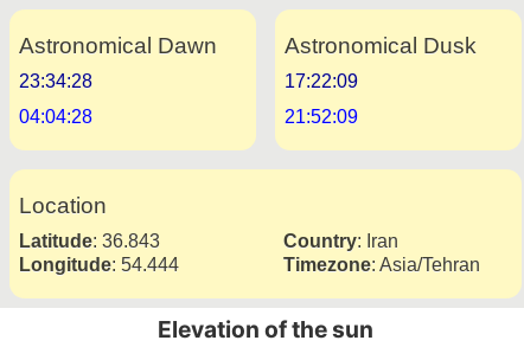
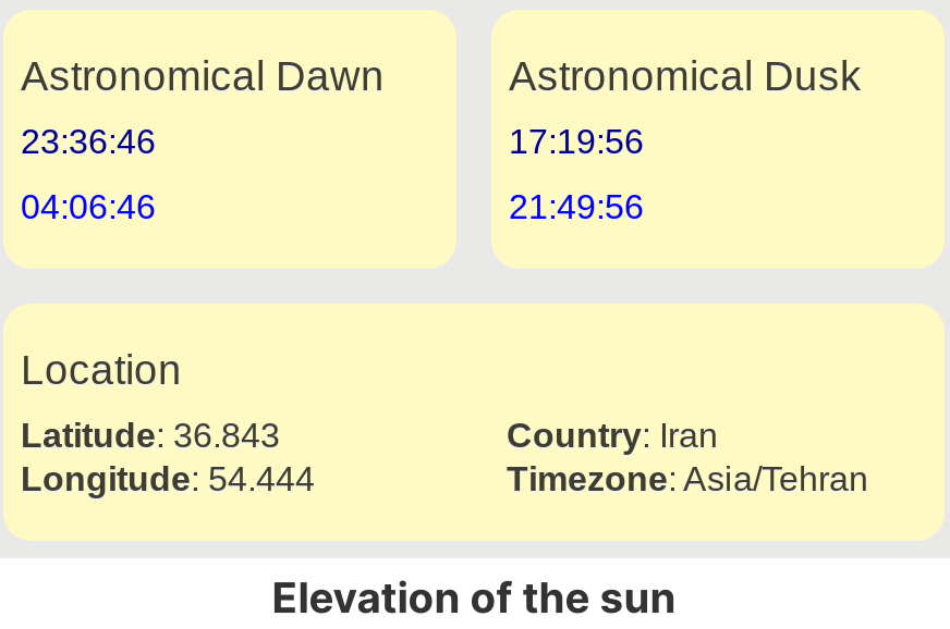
[19,71,92,91] 23:34:28 -> [21,123,156,160] 23:36:46
[285,71,358,91] 17:22:09 -> [509,123,644,160] 17:19:56
[19,107,92,127] 04:04:28 -> [21,188,156,225] 04:06:46
[285,107,358,127] 21:52:09 -> [509,188,644,225] 21:49:56

